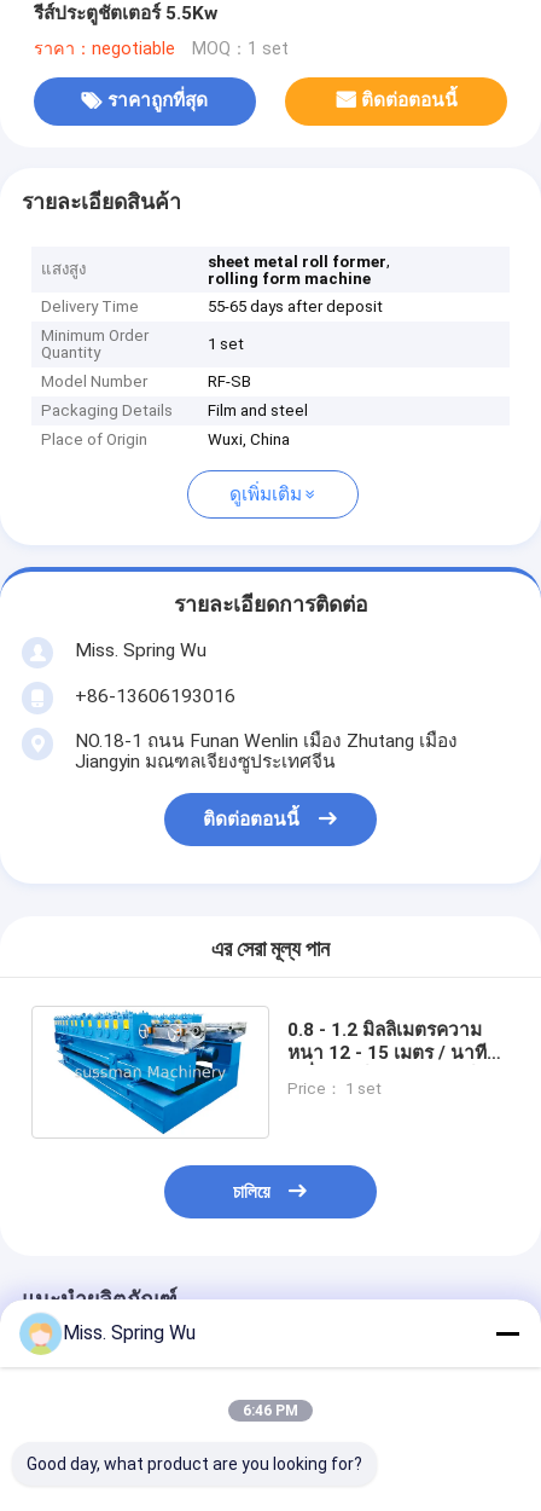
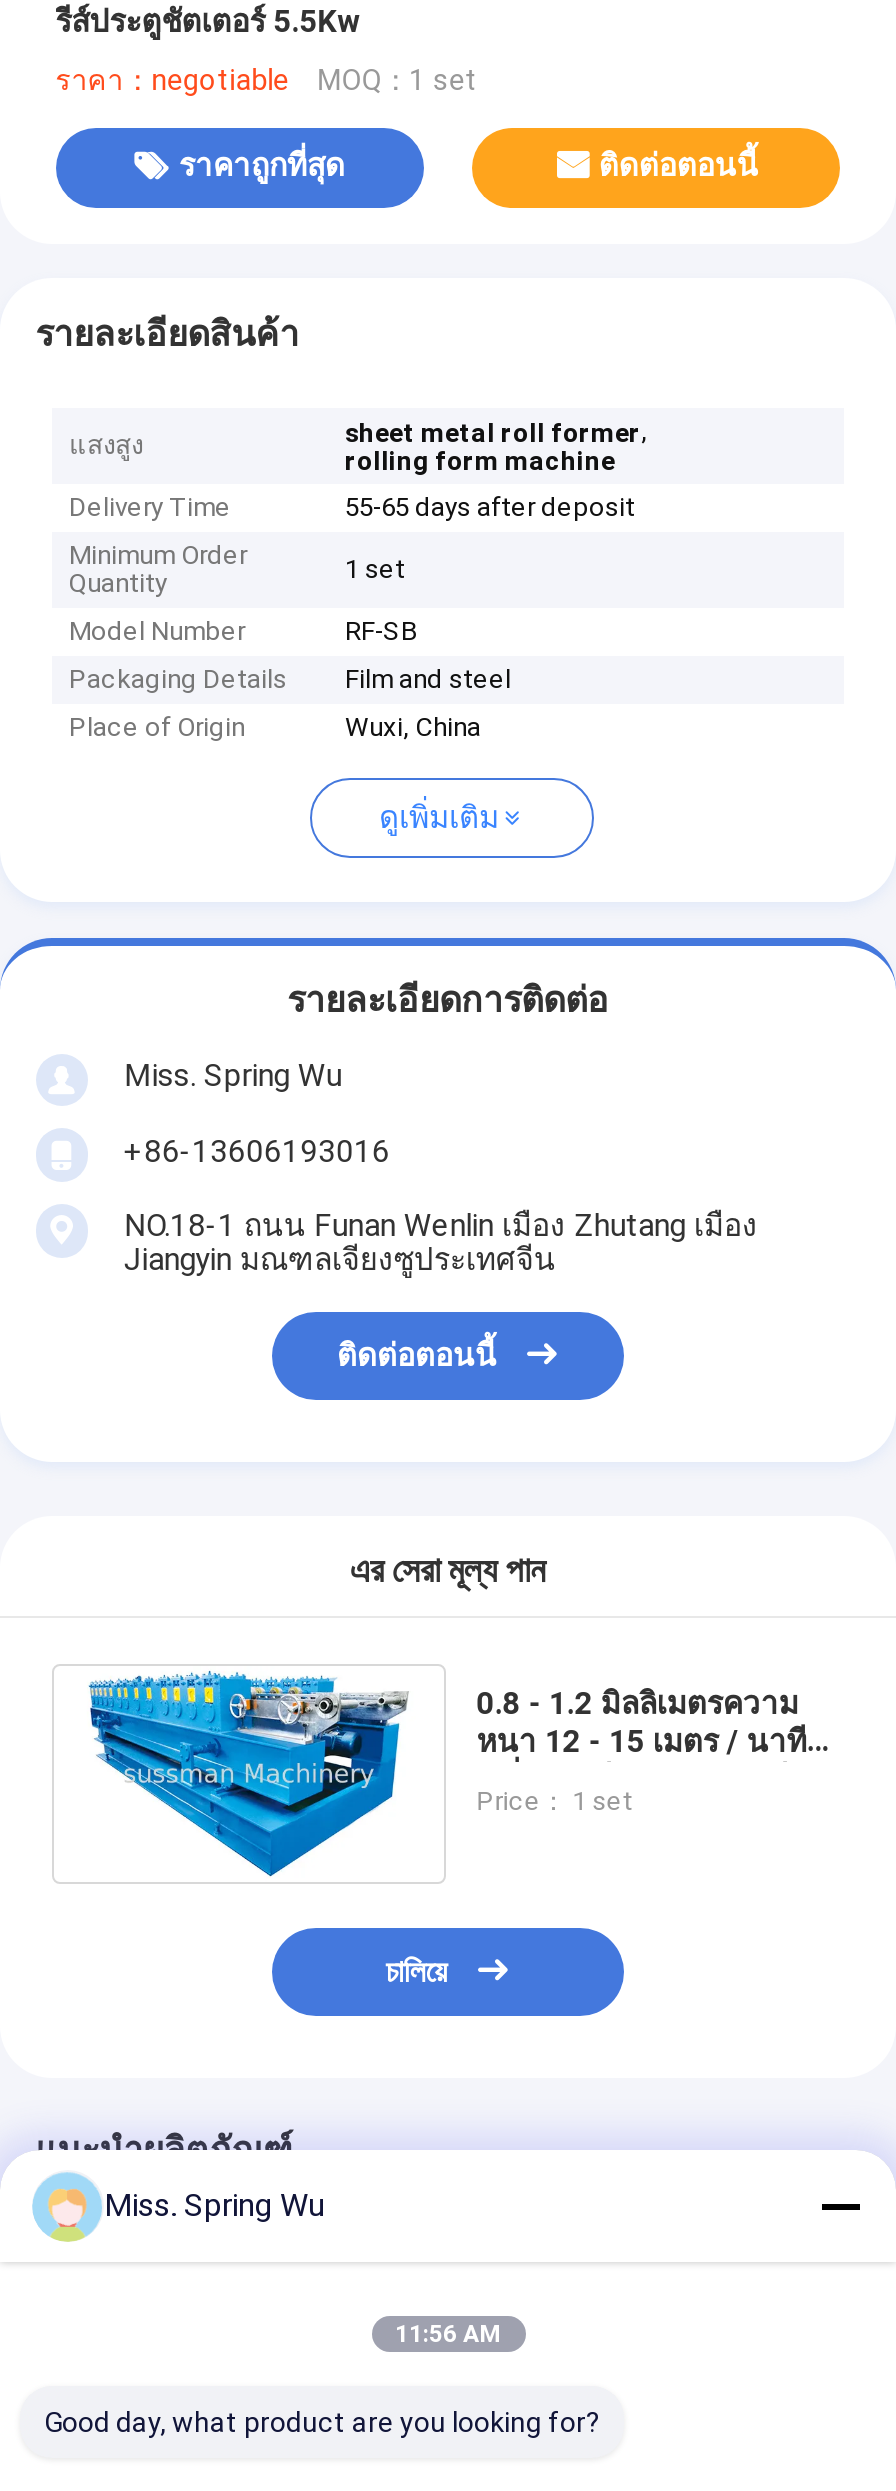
[243,1402,298,1419] 6:46 PM -> [395,2320,501,2348] 11:56 AM

